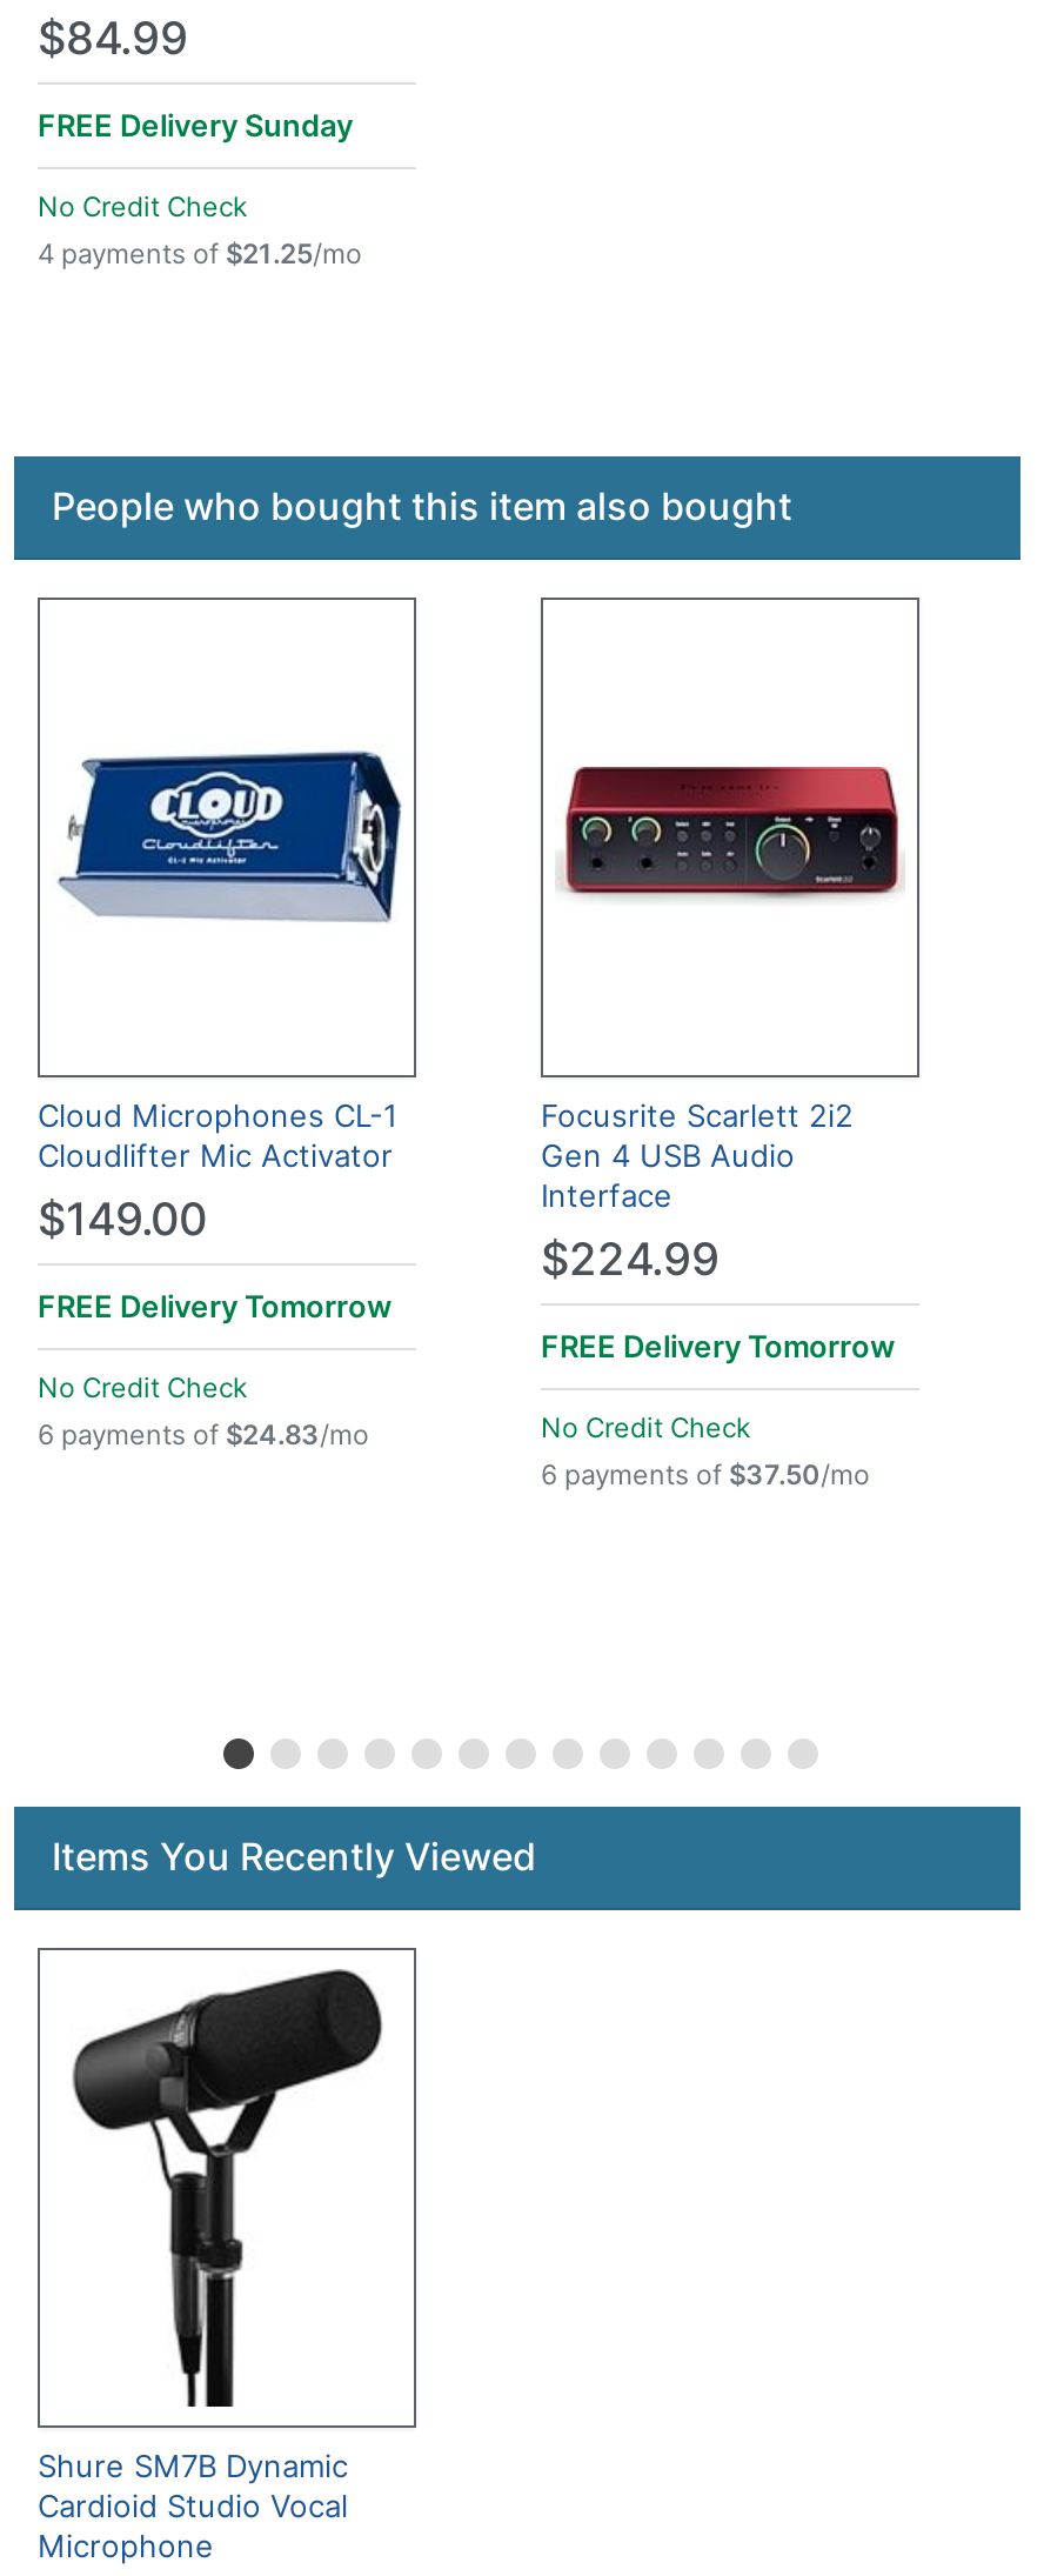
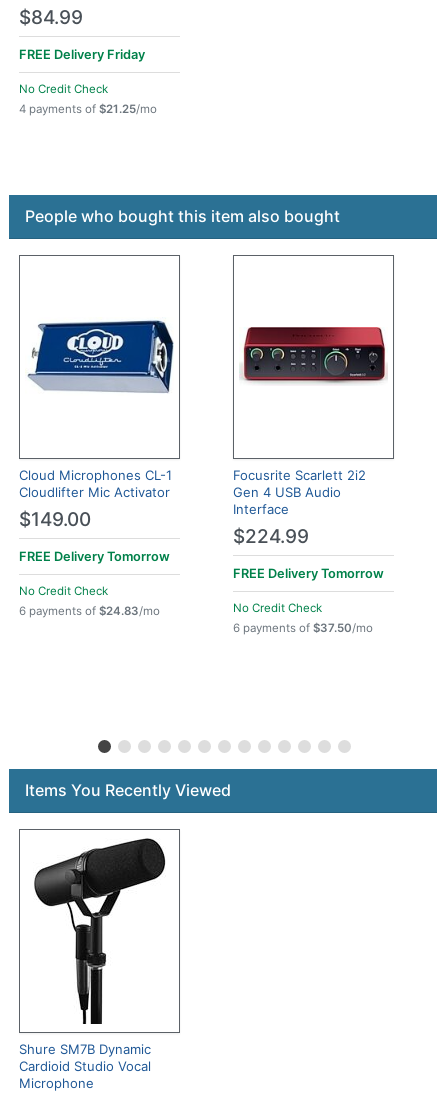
[38,108,353,143] FREE Delivery Sunday -> [19,47,145,62] FREE Delivery Friday

